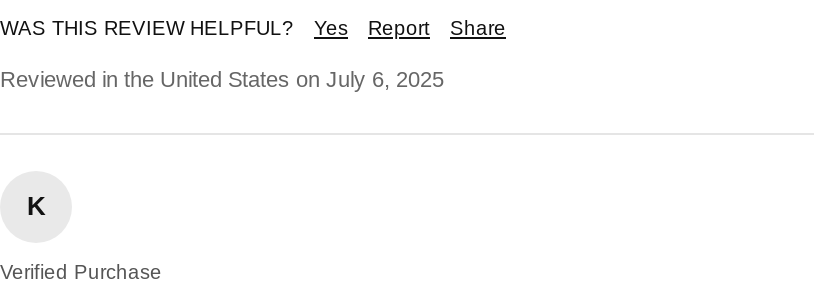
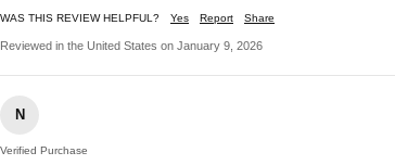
[0,67,444,91] Reviewed in the United States on July 6, 2025 -> [0,39,263,52] Reviewed in the United States on January 9, 2026
[27,191,45,221] K -> [15,106,24,123] N

